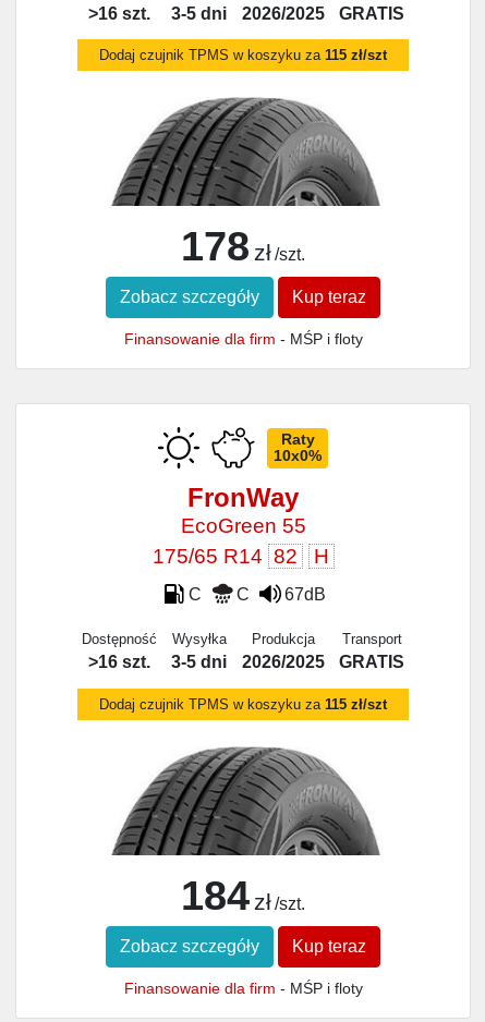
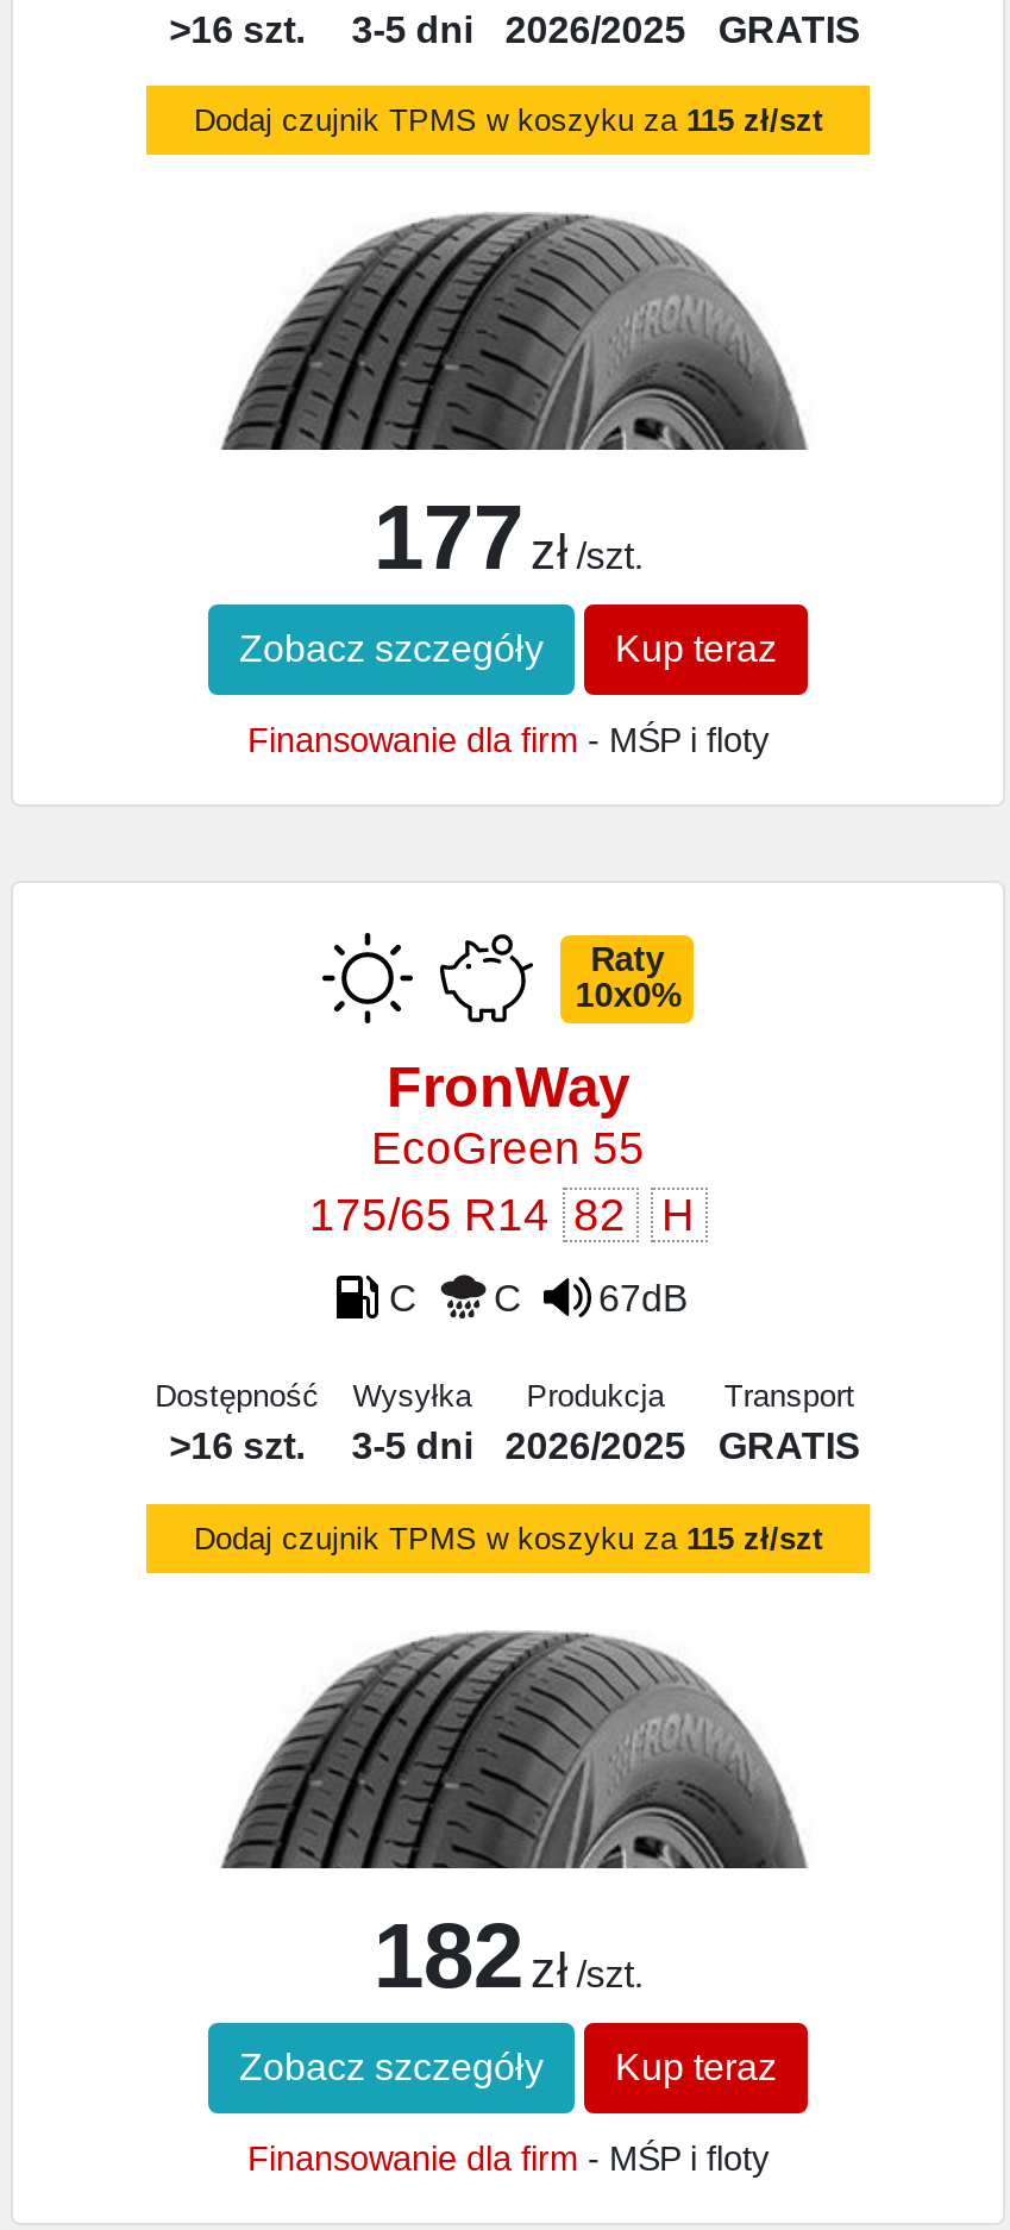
[181,222,305,269] 178 zł /szt. -> [373,485,643,587] 177 zł /szt.
[181,871,305,918] 184 zł /szt. -> [373,1903,643,2005] 182 zł /szt.

